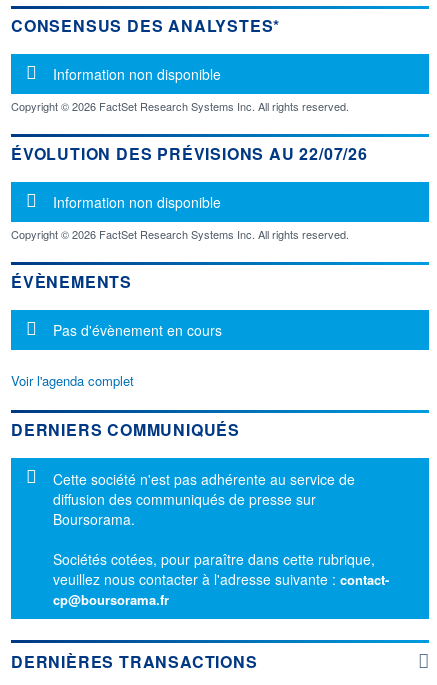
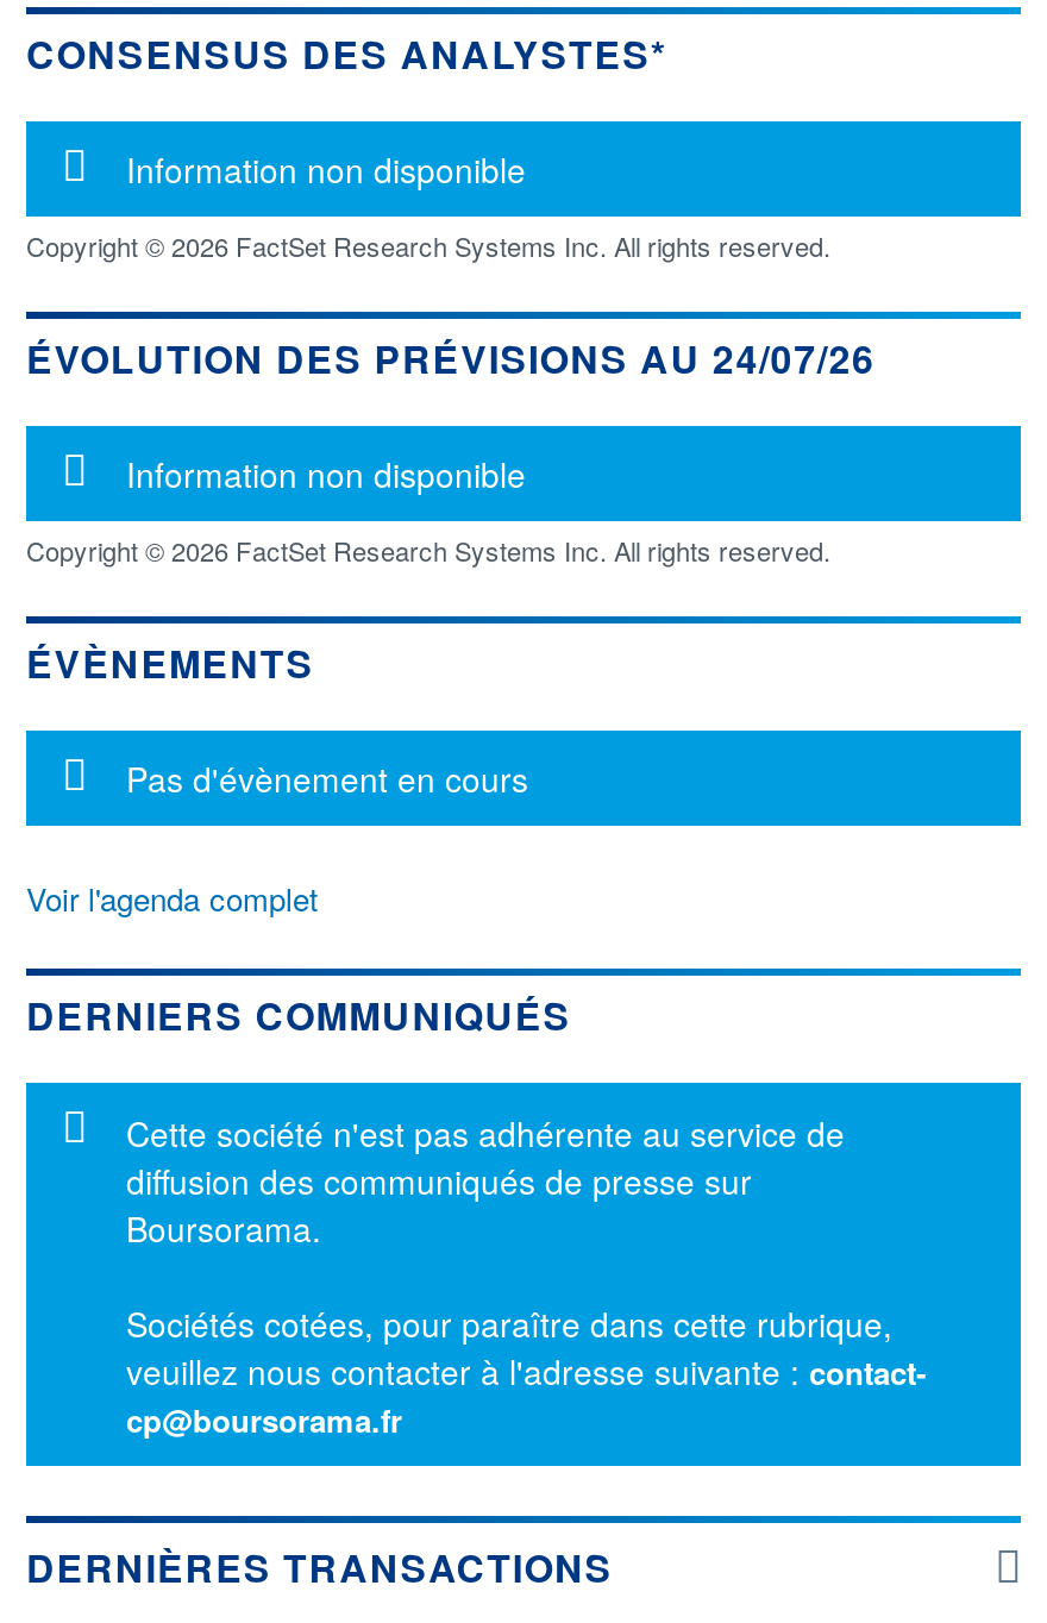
[11,142,368,165] ÉVOLUTION DES PRÉVISIONS AU 22/07/26 -> [26,331,875,386] ÉVOLUTION DES PRÉVISIONS AU 24/07/26

